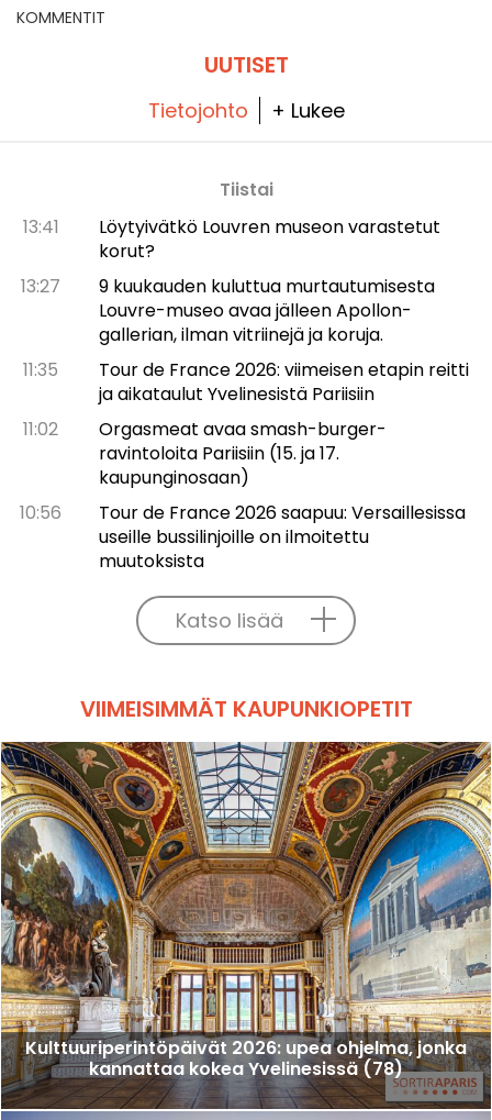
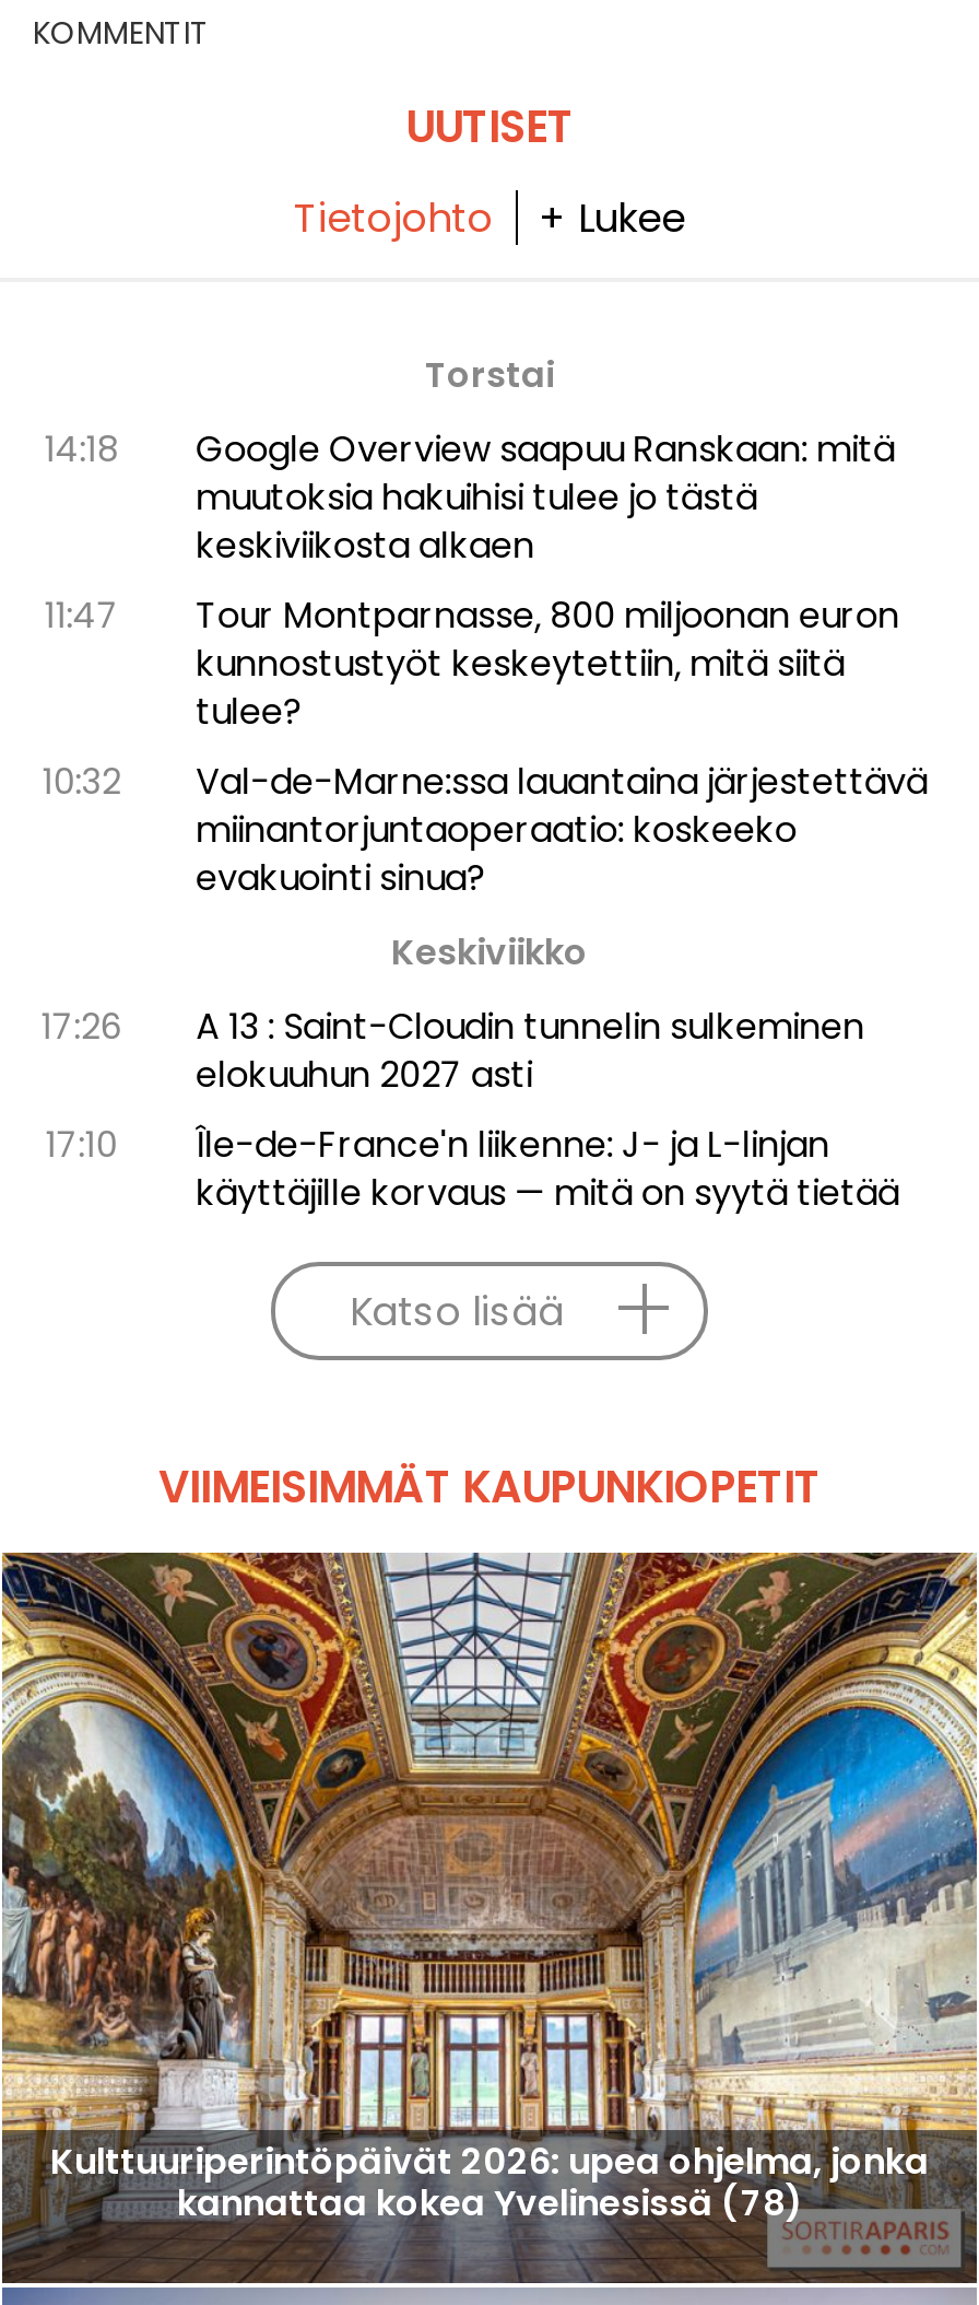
[20,176,469,573] Tiistai | 13:41 | Löytyivätkö Louvren museon varastetut | korut? | 13:27 | 9 kuukauden kuluttua murtautumisesta | Louvre-museo avaa jälleen Apollon- | gallerian, ilman vitriinejä ja koruja. | 11:35 | Tour de France 2026: viimeisen etapin reitti | ja aikataulut Yvelinesistä Pariisiin | 11:02 | Orgasmeat avaa smash-burger- | ravintoloita Pariisiin (15. ja 17. | kaupunginosaan) | 10:56 | Tour de France 2026 saapuu: Versaillesissa | useille bussilinjoille on ilmoitettu | muutoksista -> [41,349,928,1217] Torstai | 14:18 | Google Overview saapuu Ranskaan: mitä | muutoksia hakuihisi tulee jo tästä | keskiviikosta alkaen | 11:47 | Tour Montparnasse, 800 miljoonan euron | kunnostustyöt keskeytettiin, mitä siitä | tulee? | 10:32 | Val-de-Marne:ssa lauantaina järjestettävä | miinantorjuntaoperaatio: koskeeko | evakuointi sinua? | Keskiviikko | 17:26 | A 13 : Saint-Cloudin tunnelin sulkeminen | elokuuhun 2027 asti | 17:10 | Île-de-France'n liikenne: J- ja L-linjan | käyttäjille korvaus — mitä on syytä tietää

